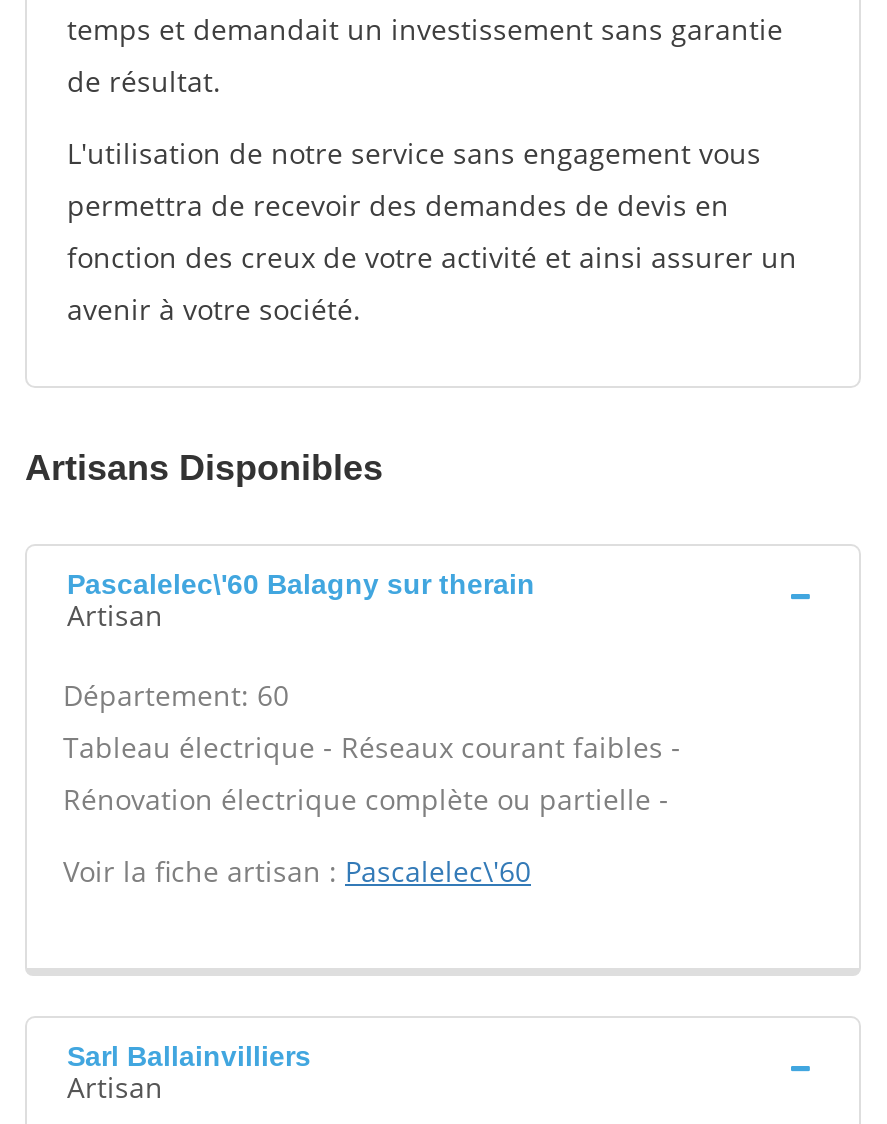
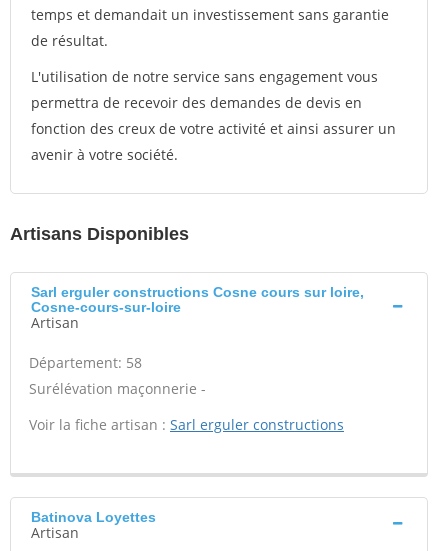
[67,568,535,600] Pascalelec\'60 Balagny sur therain -> [31,284,364,315] Sarl erguler constructions Cosne cours sur loire, | Cosne-cours-sur-loire
[63,676,681,818] Département: 60 | Tableau électrique - Réseaux courant faibles - | Rénovation électrique complète ou partielle - -> [29,353,206,398] Département: 58 | Surélévation maçonnerie -
[63,852,531,890] Voir la fiche artisan : Pascalelec\'60 -> [29,415,344,434] Voir la fiche artisan : Sarl erguler constructions
[67,1040,311,1072] Sarl Ballainvilliers -> [31,509,156,525] Batinova Loyettes

